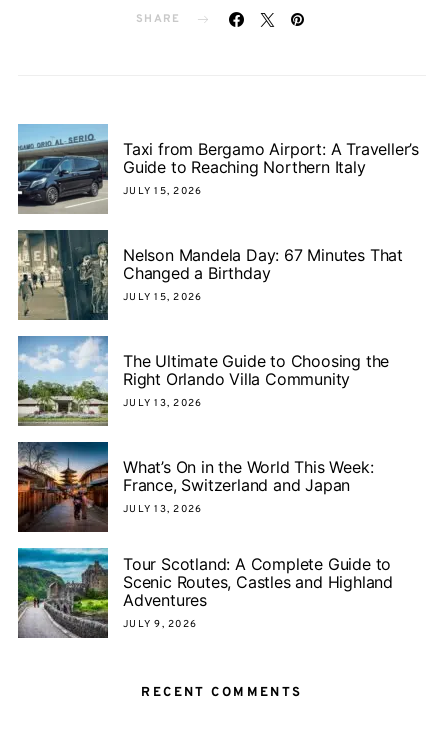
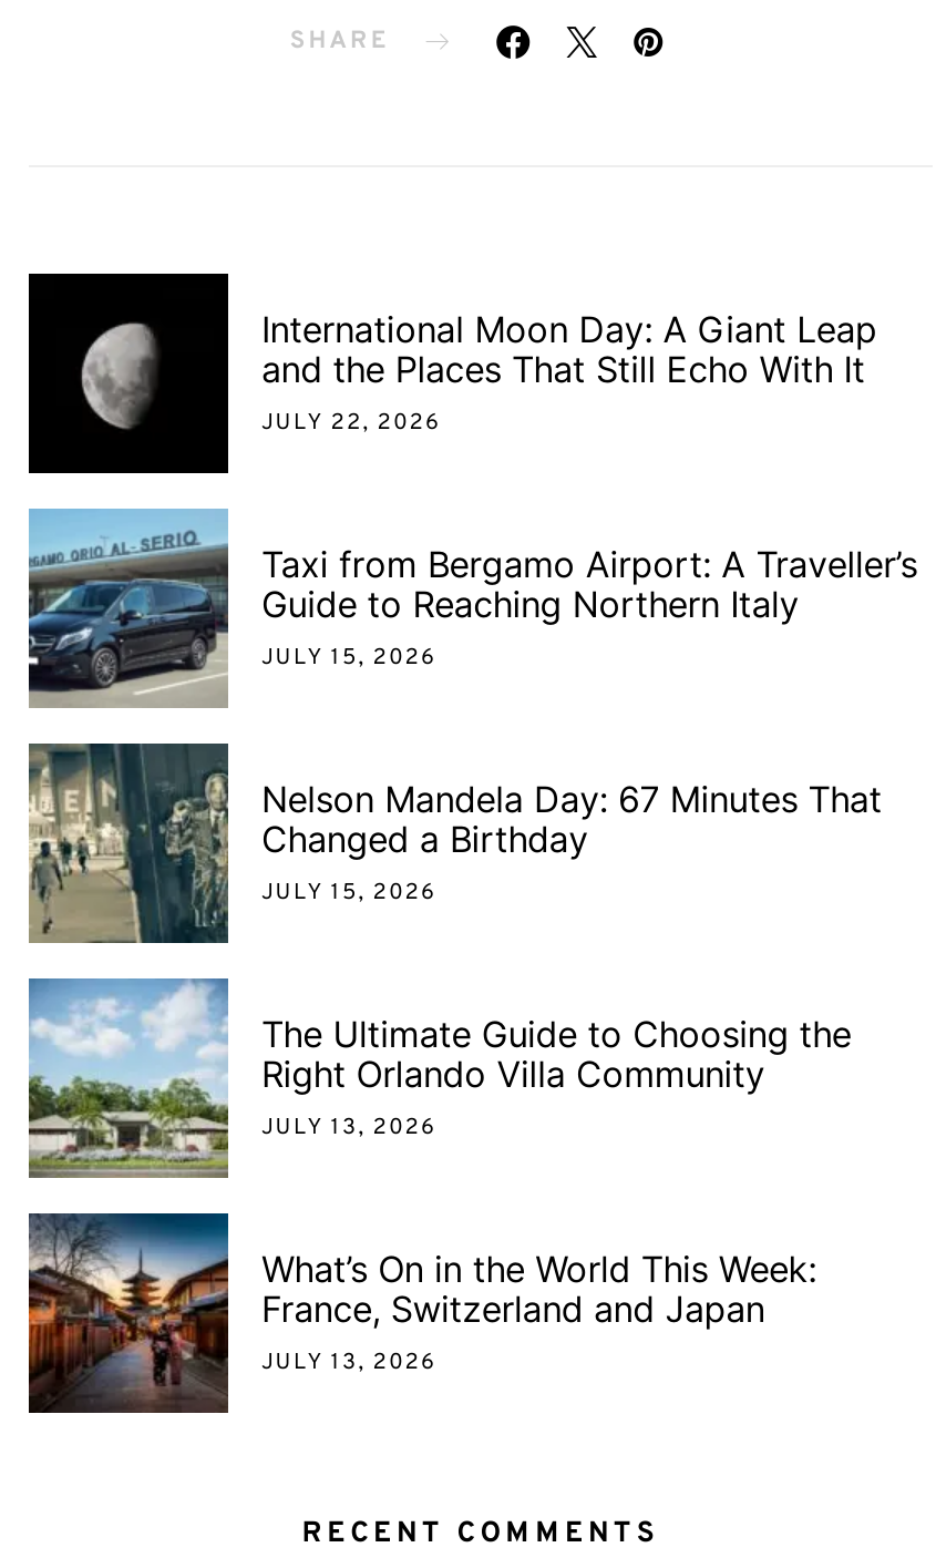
none -> [27,271,877,473] [image] | International Moon Day: A Giant Leap | and the Places That Still Echo With It | JULY 22, 2026
moved [16,128,419,516] -> [24,517,917,1377]: [image] | Taxi from Bergamo Airport: A Traveller’s | Guide to Reaching Northern Italy | ... | France, Switzerland and Japan | JULY 13, 2026
[17,547,393,639] [image] | Tour Scotland: A Complete Guide to | Scenic Routes, Castles and Highland | Adventures | JULY 9, 2026 -> none

